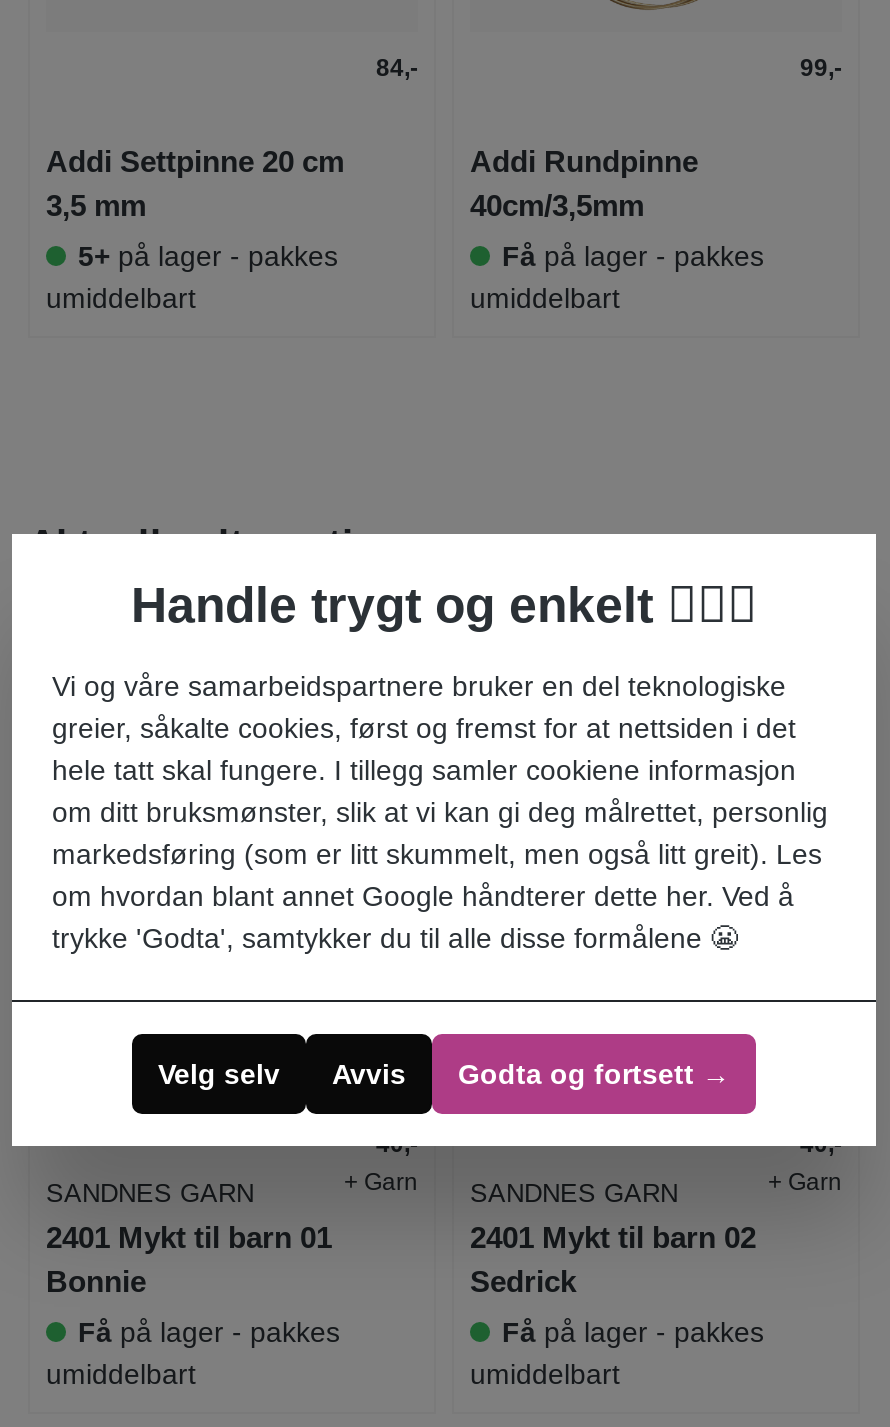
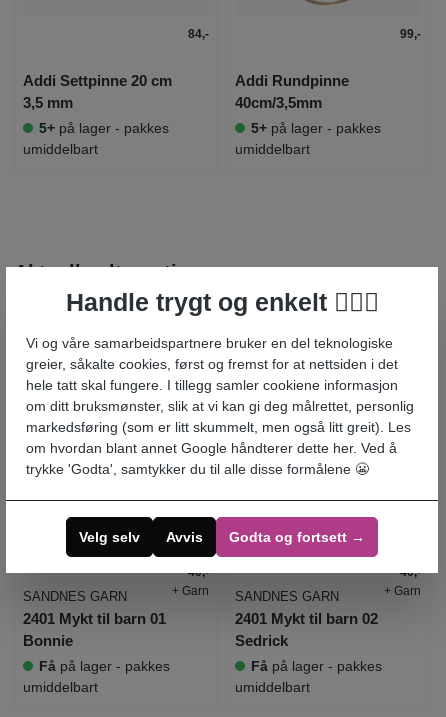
[502,241,764,273] Få på lager - pakkes -> [251,120,381,136] 5+ på lager - pakkes

